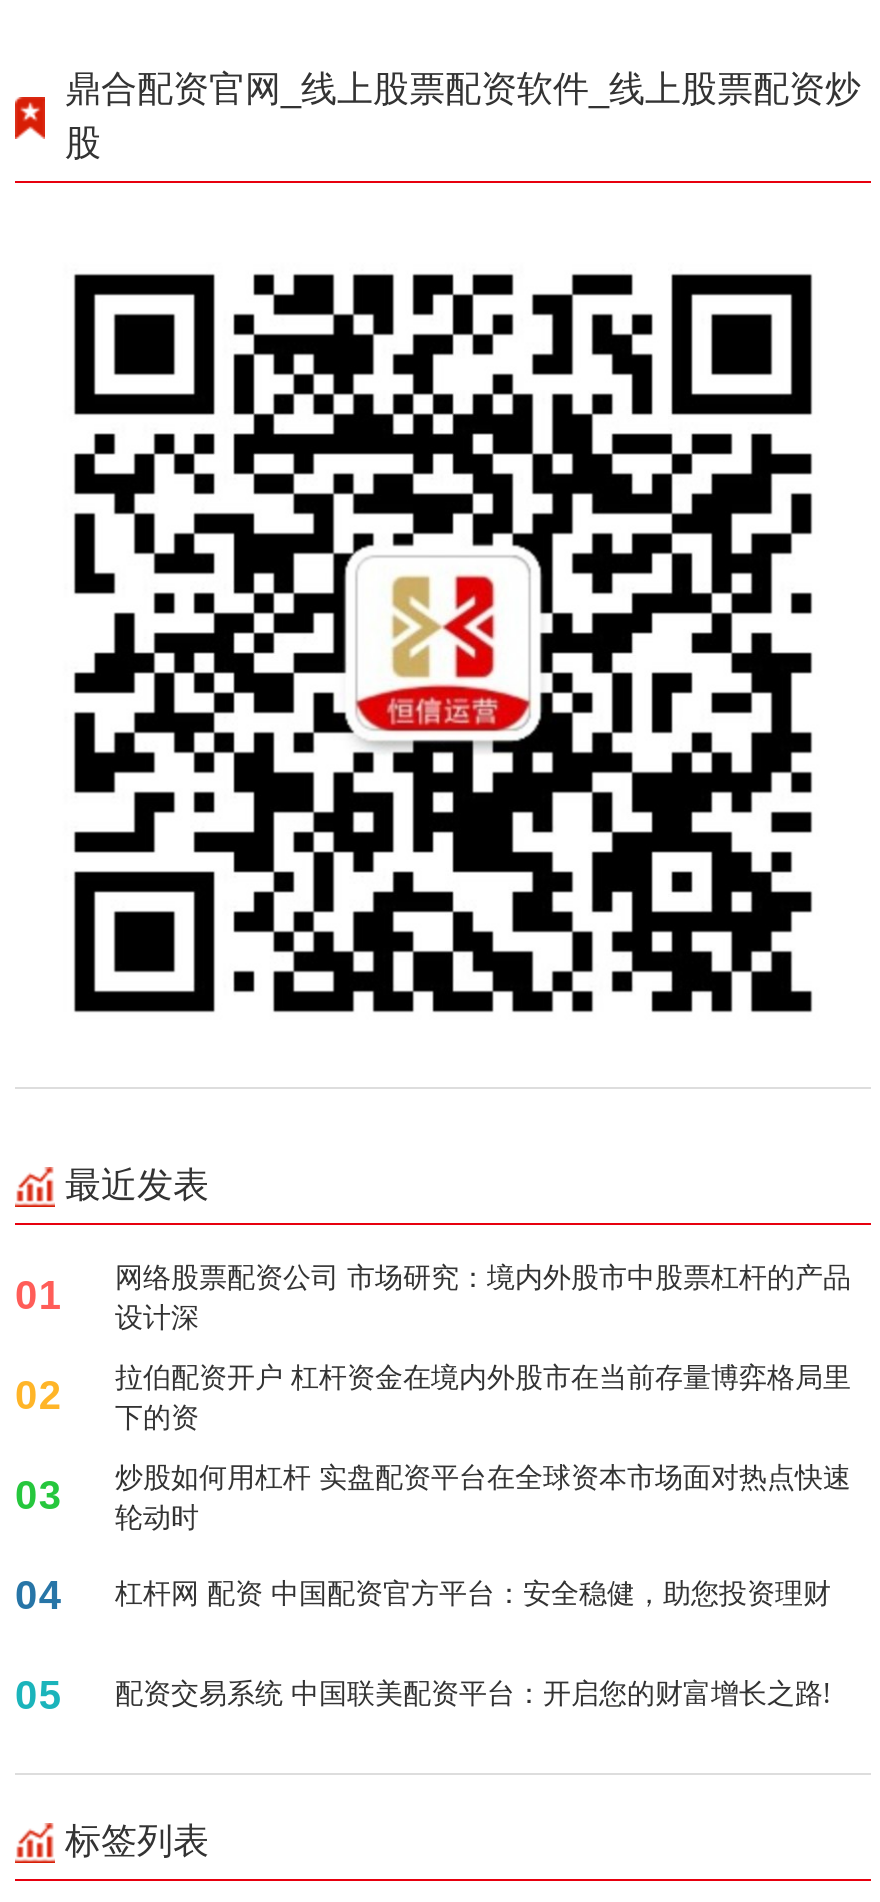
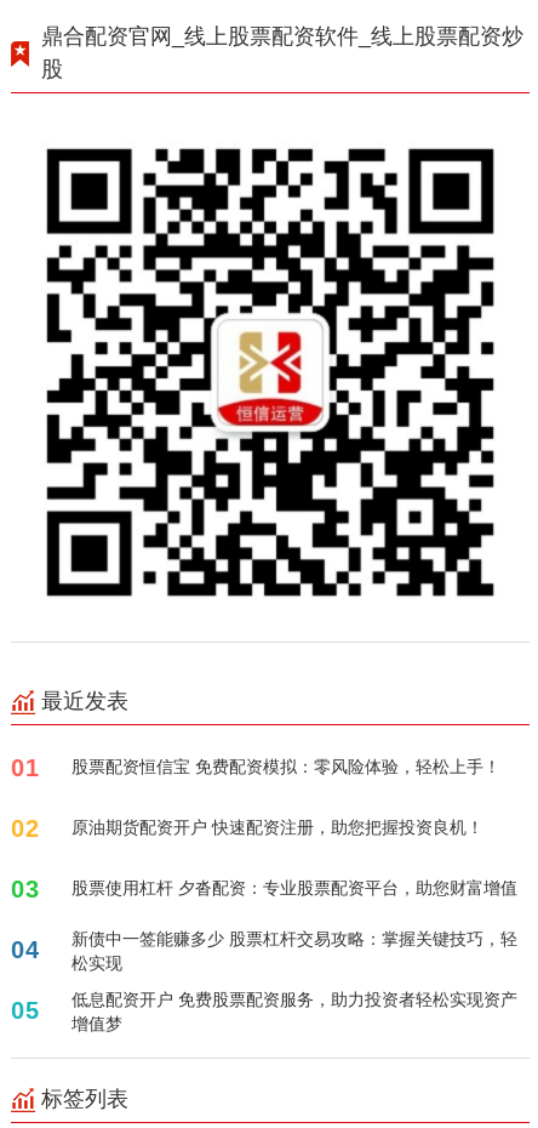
[115,1257,851,1335] 网络股票配资公司 市场研究：境内外股市中股票杠杆的产品 | 设计深 -> [71,755,500,778] 股票配资恒信宝 免费配资模拟：零风险体验，轻松上手！
[115,1357,851,1435] 拉伯配资开户 杠杆资金在境内外股市在当前存量博弈格局里 | 下的资 -> [71,815,483,838] 原油期货配资开户 快速配资注册，助您把握投资良机！
[115,1457,851,1535] 炒股如何用杠杆 实盘配资平台在全球资本市场面对热点快速 | 轮动时 -> [71,876,517,899] 股票使用杠杆 夕沓配资：专业股票配资平台，助您财富增值
[115,1573,831,1611] 杠杆网 配资 中国配资官方平台：安全稳健，助您投资理财 -> [71,927,517,974] 新债中一签能赚多少 股票杠杆交易攻略：掌握关键技巧，轻 | 松实现
[115,1673,831,1711] 配资交易系统 中国联美配资平台：开启您的财富增长之路! -> [71,987,517,1035] 低息配资开户 免费股票配资服务，助力投资者轻松实现资产 | 增值梦

